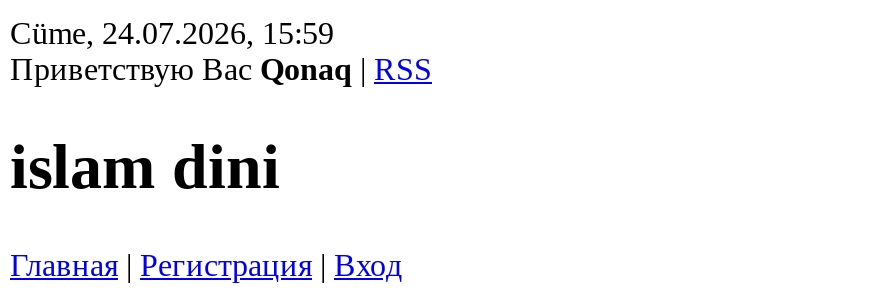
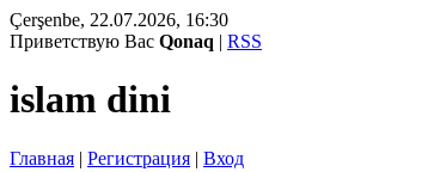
[10,16,334,50] Cüme, 24.07.2026, 15:59 -> [10,10,228,30] Çerşenbe, 22.07.2026, 16:30

